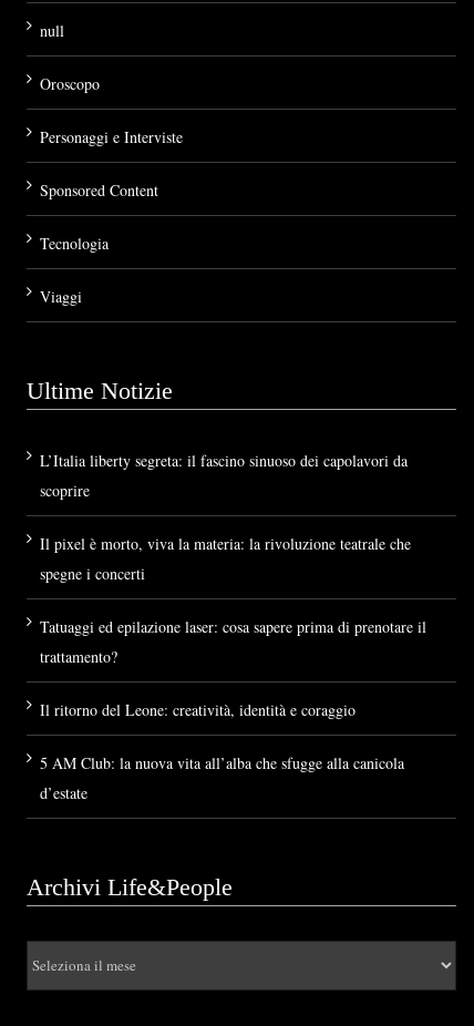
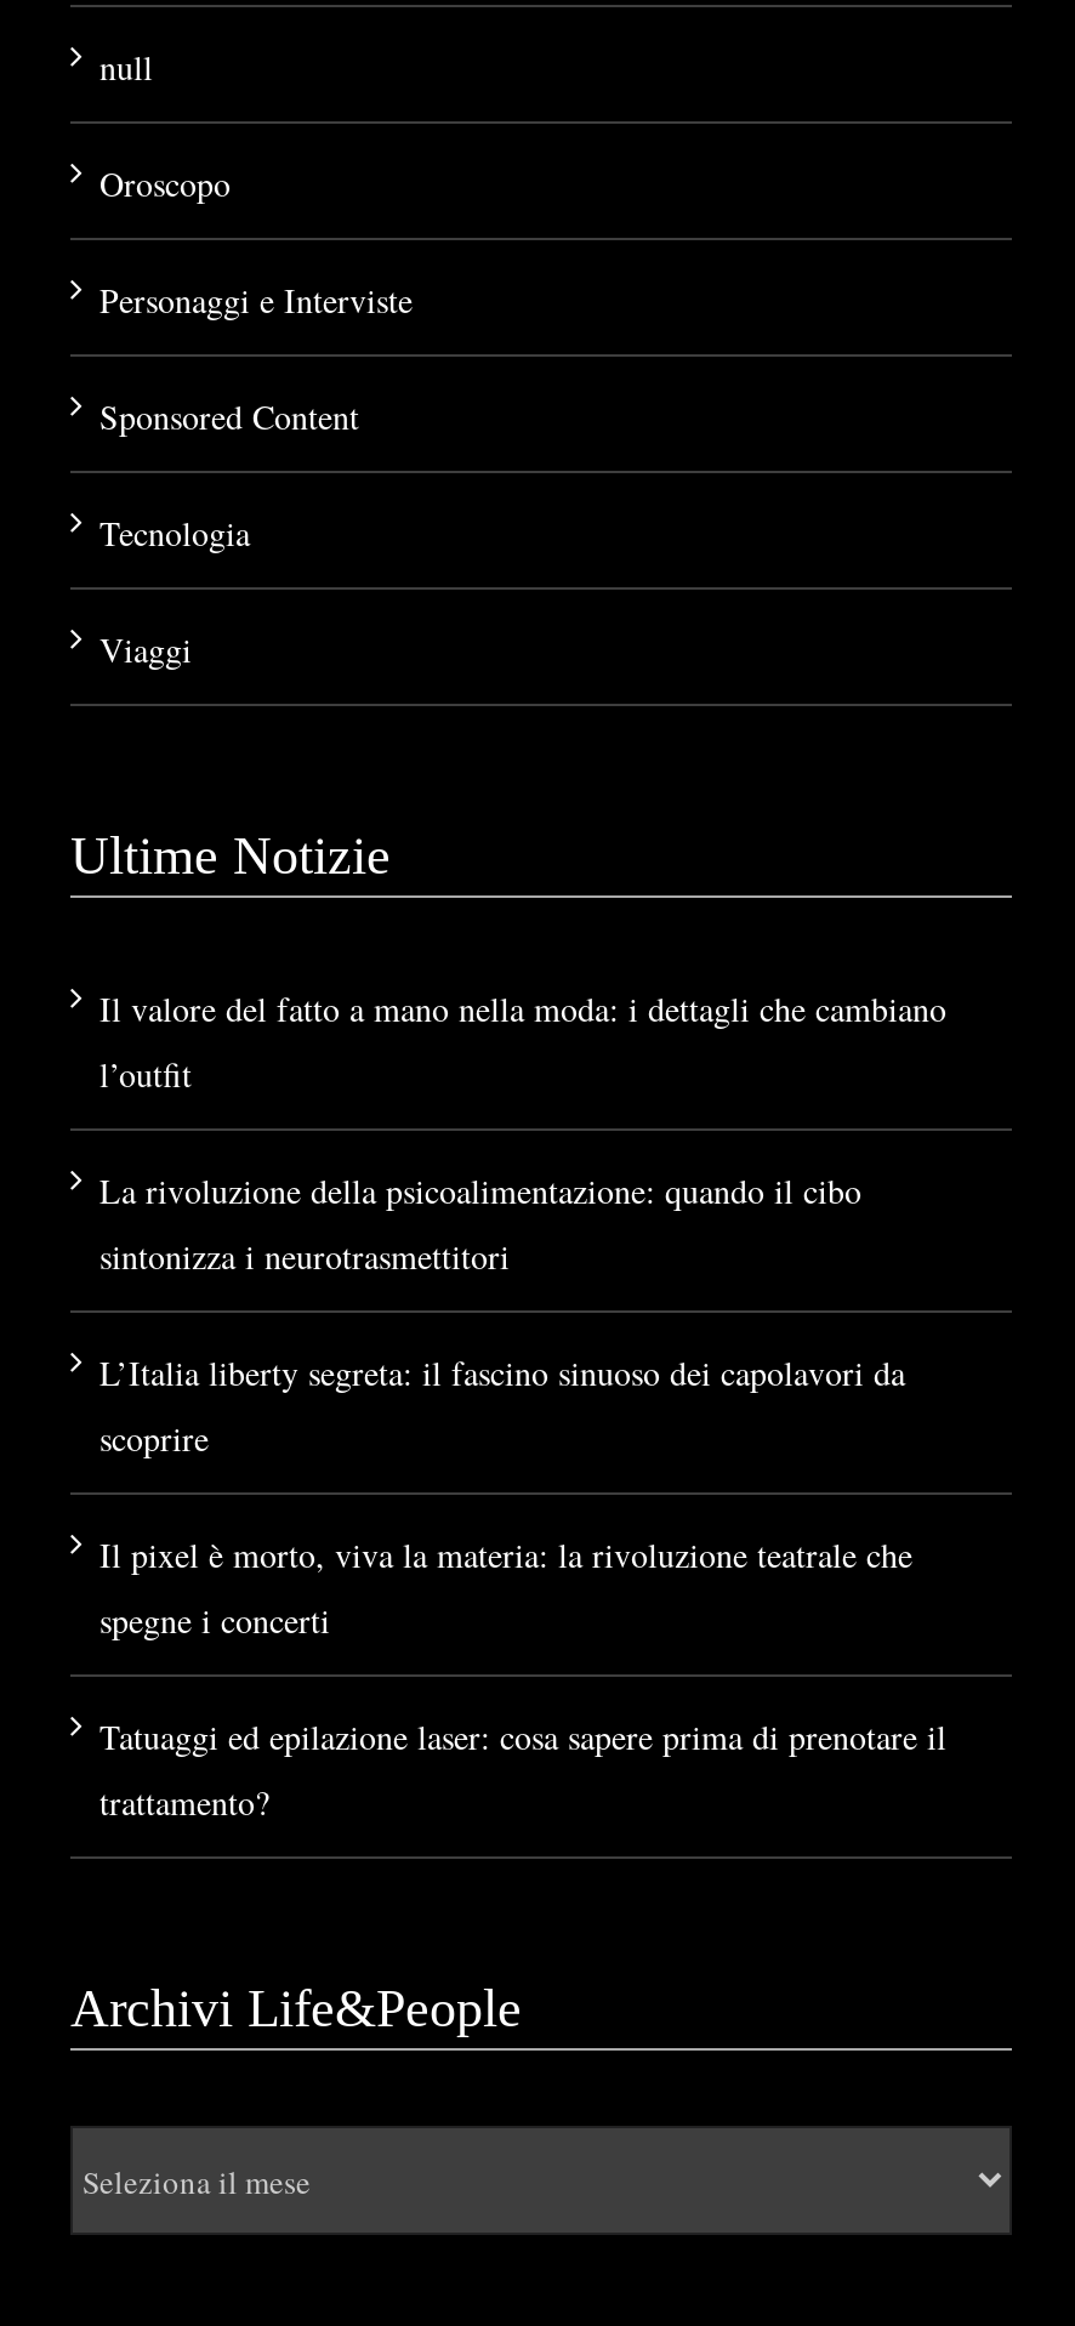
none -> [99,986,946,1280] Il valore del fatto a mano nella moda: i dettagli che cambiano | l’outfit | La rivoluzione della psicoalimentazione: quando il cibo | sintonizza i neurotrasmettitori
moved [40,450,426,667] -> [99,1350,946,1826]: L’Italia liberty segreta: il fascino sinuoso dei capolavori da | scoprire | Il pixel è morto, viva la materia: la rivoluzione teatrale che | spegne i concerti | Tatuaggi ed epilazione laser: cosa sapere prima di prenotare il | trattamento?
[40,699,404,803] Il ritorno del Leone: creatività, identità e coraggio | 5 AM Club: la nuova vita all’alba che sfugge alla canicola | d’estate -> none

